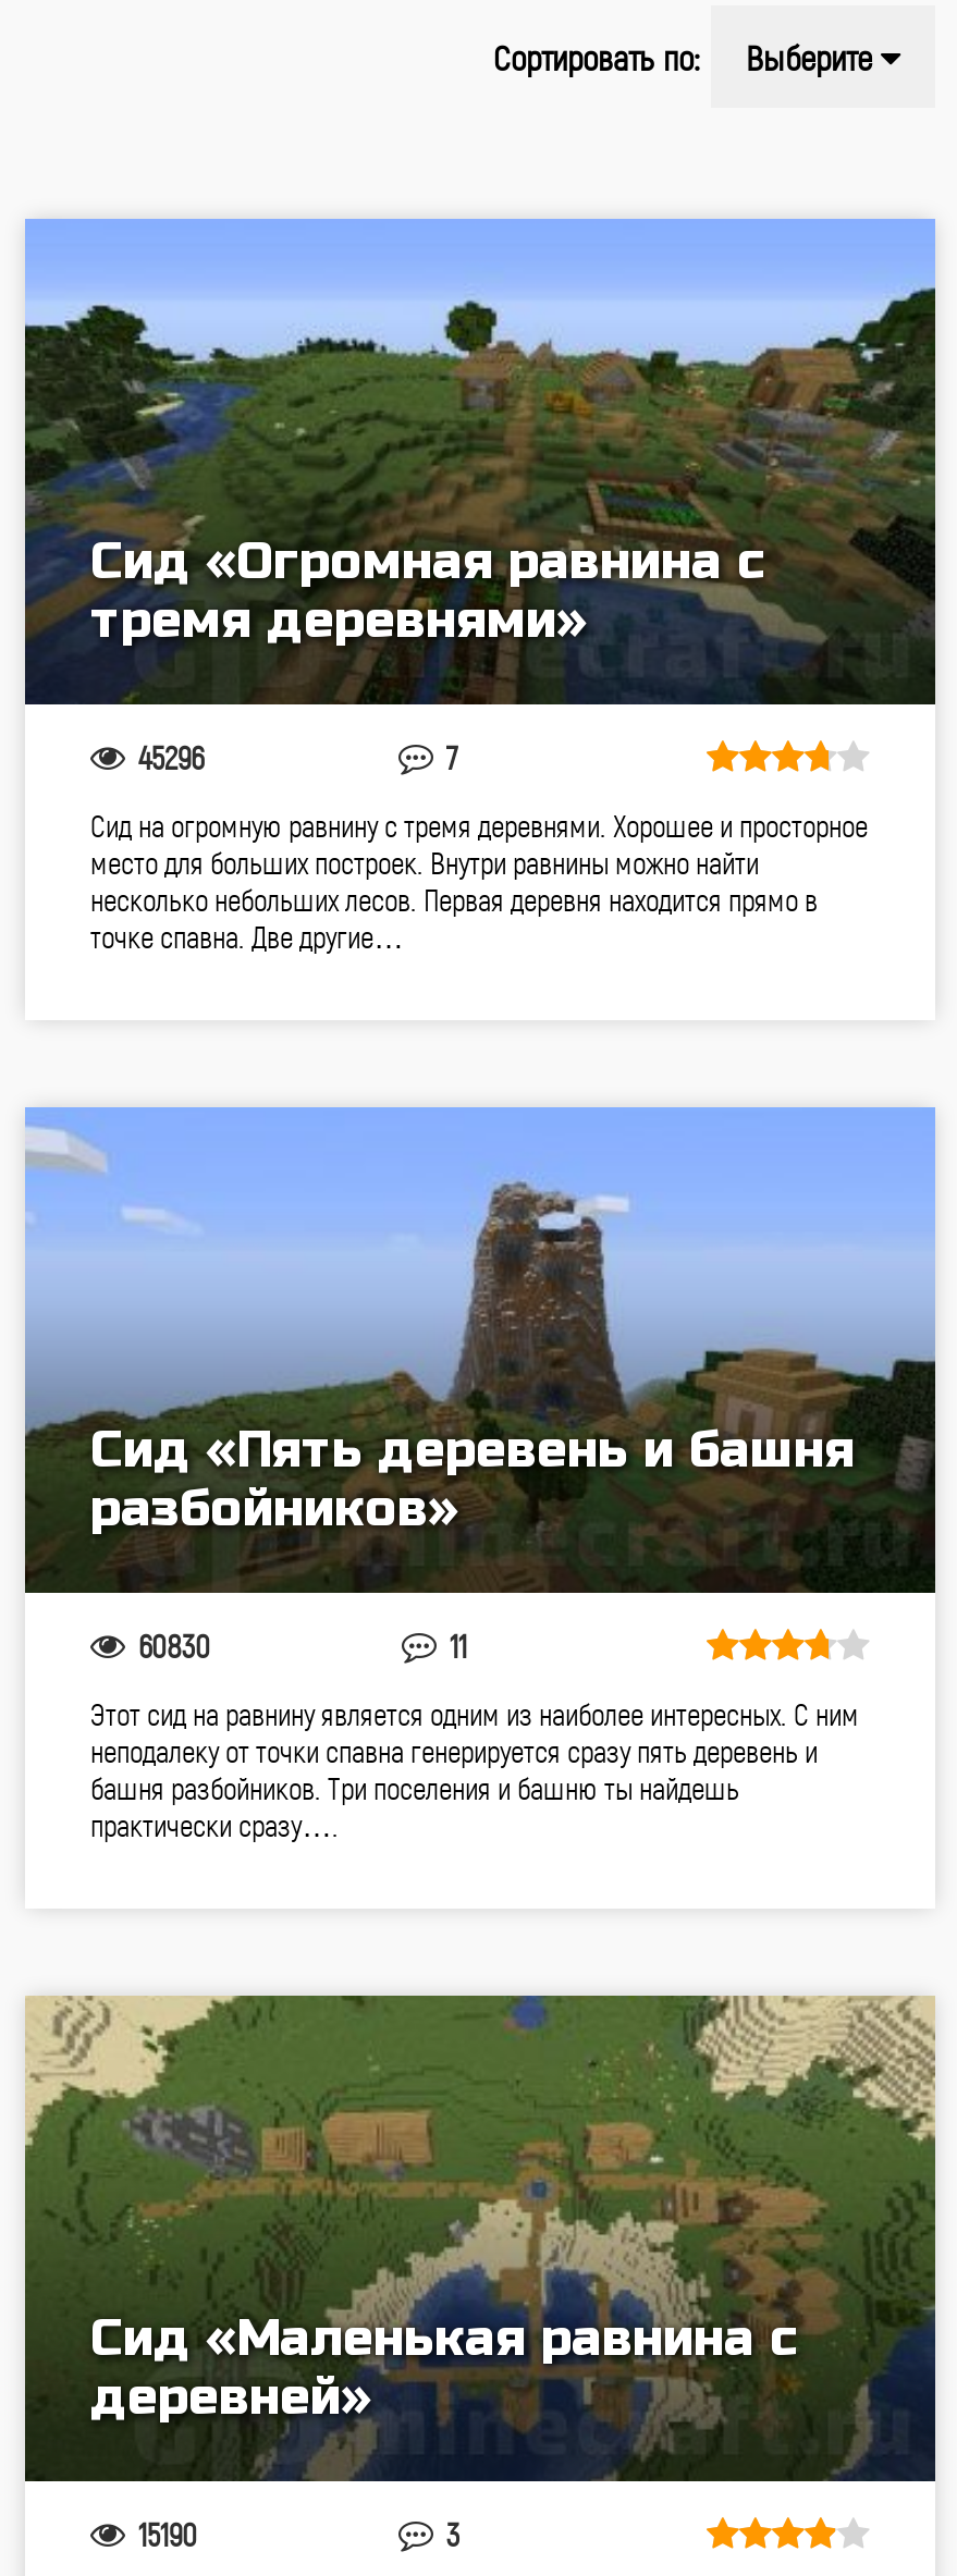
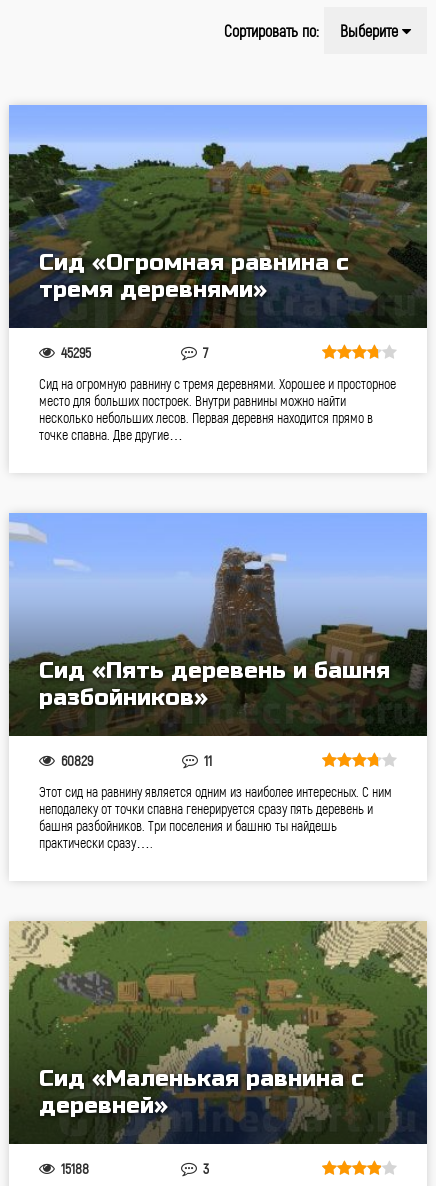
[138,737,204,776] 45296 -> [61,343,91,361] 45295
[138,1626,210,1665] 60830 -> [61,751,93,769] 60829
[138,2514,197,2553] 15190 -> [61,1159,89,1177] 15188

